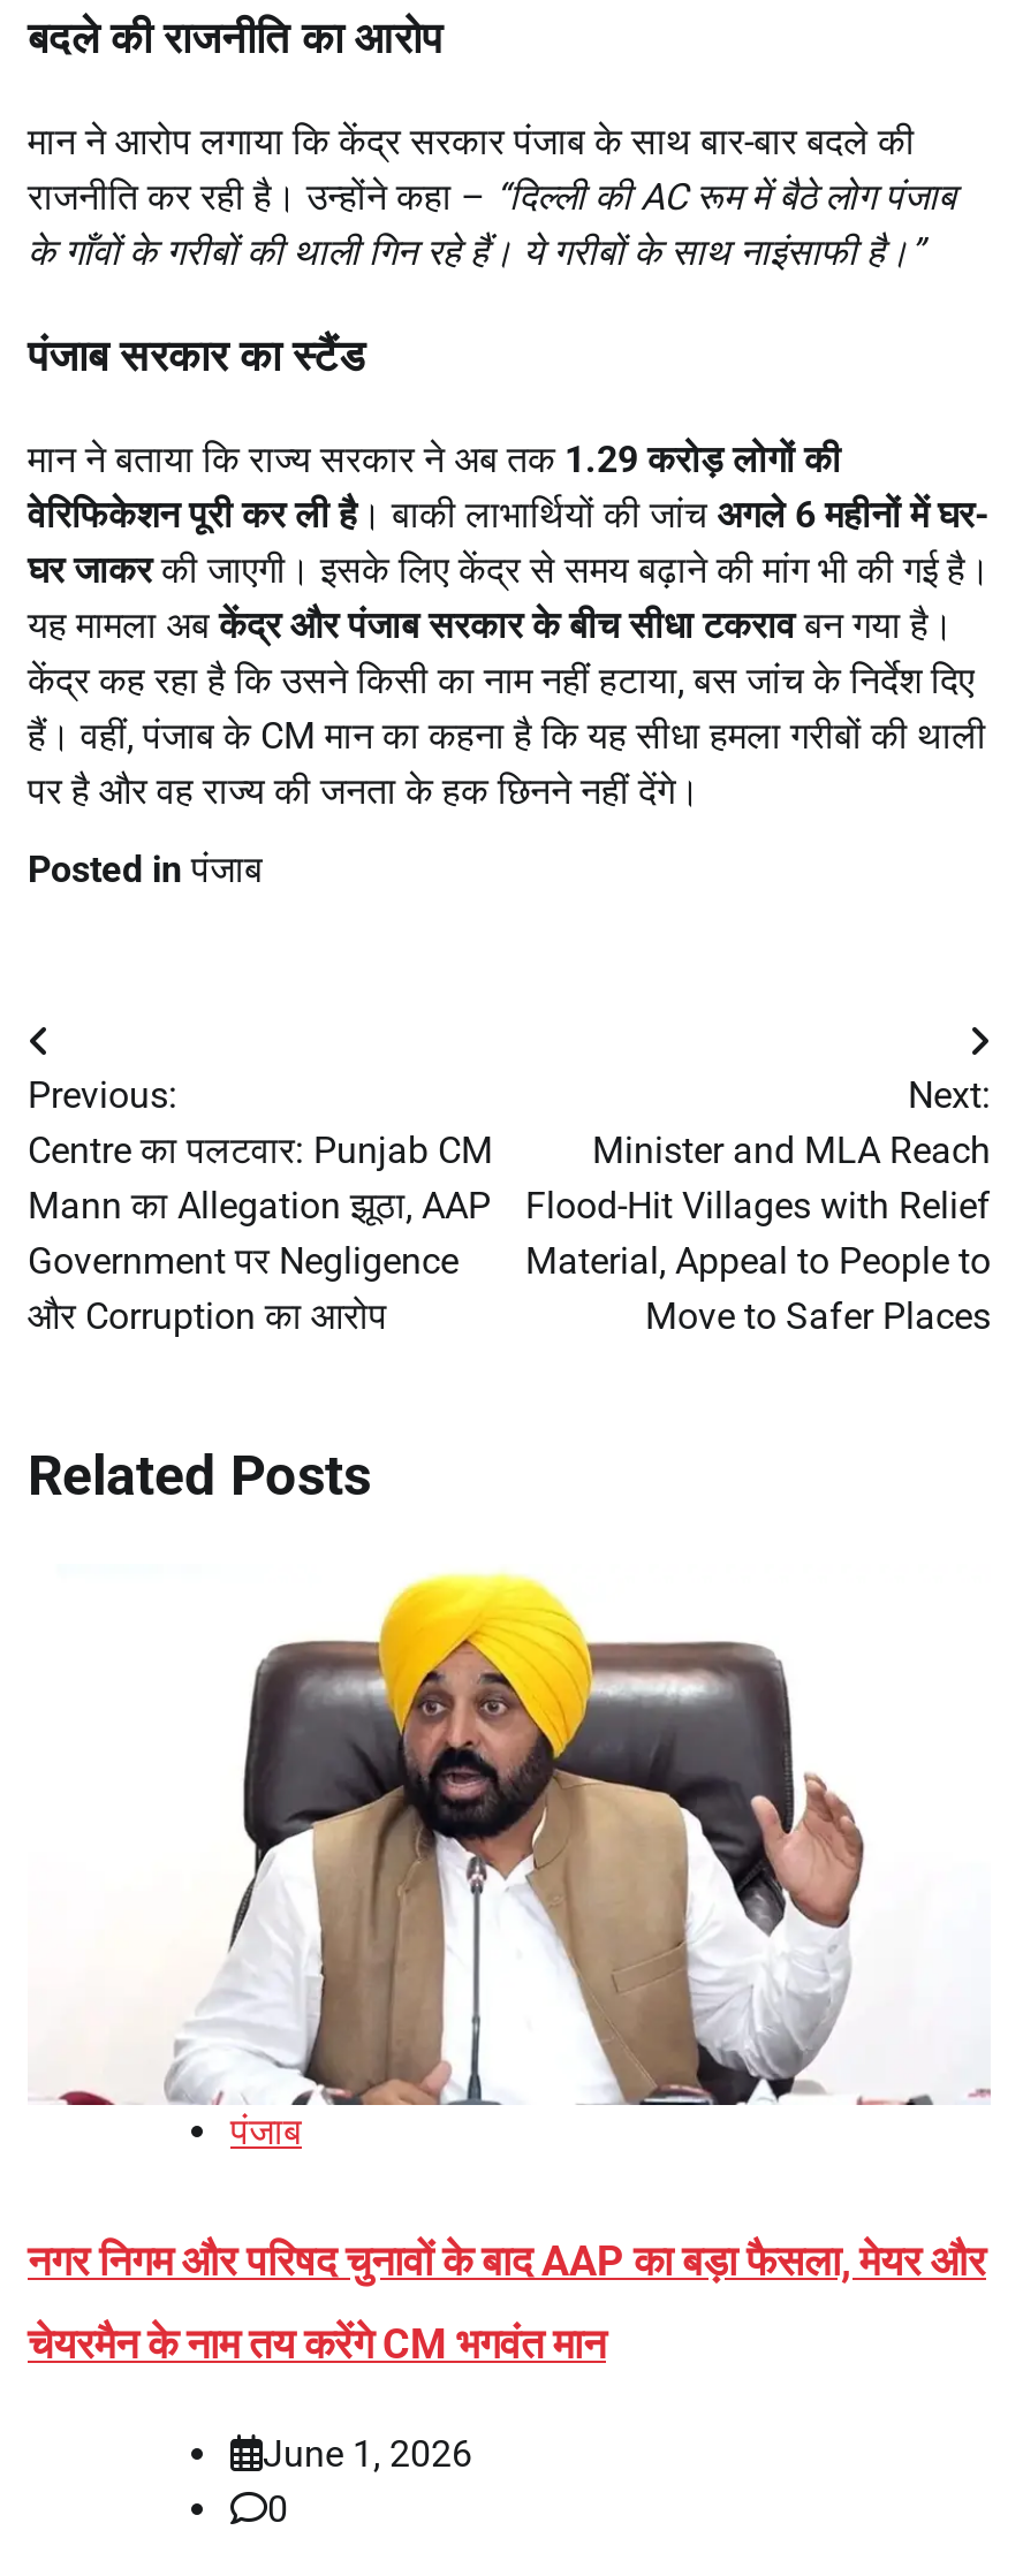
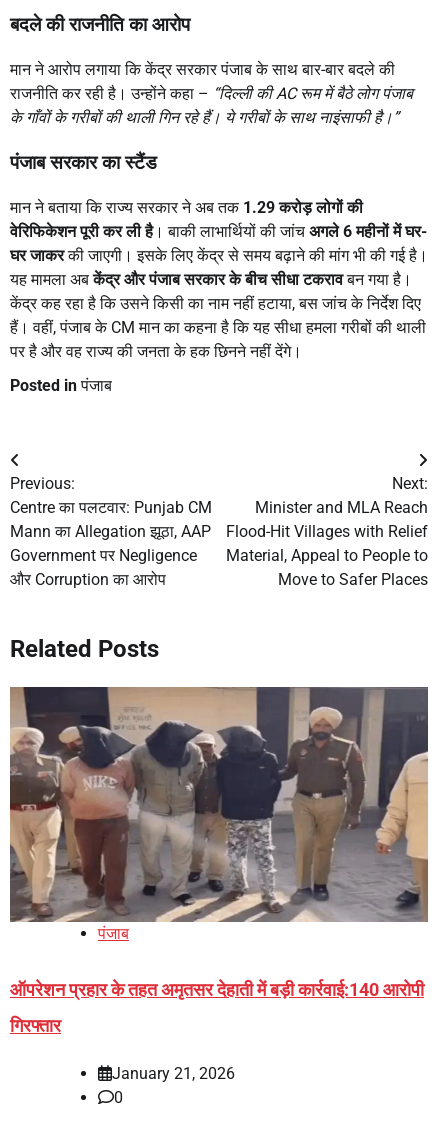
[28,1564,991,2107] [image] -> [9,686,429,923] [image]
[28,2237,986,2286] नगर निगम और परिषद चुनावों के बाद AAP का बड़ा फैसला, मेयर और -> [10,979,424,1000] ऑपरेशन प्रहार के तहत अमृतसर देहाती में बड़ी कार्रवाई:140 आरोपी
[28,2320,606,2369] चेयरमैन के नाम तय करेंगे CM भगवंत मान -> [10,1015,61,1036] गिरफ्तार
[263,2433,472,2477] June 1, 2026 -> [112,1064,235,1083] January 21, 2026

